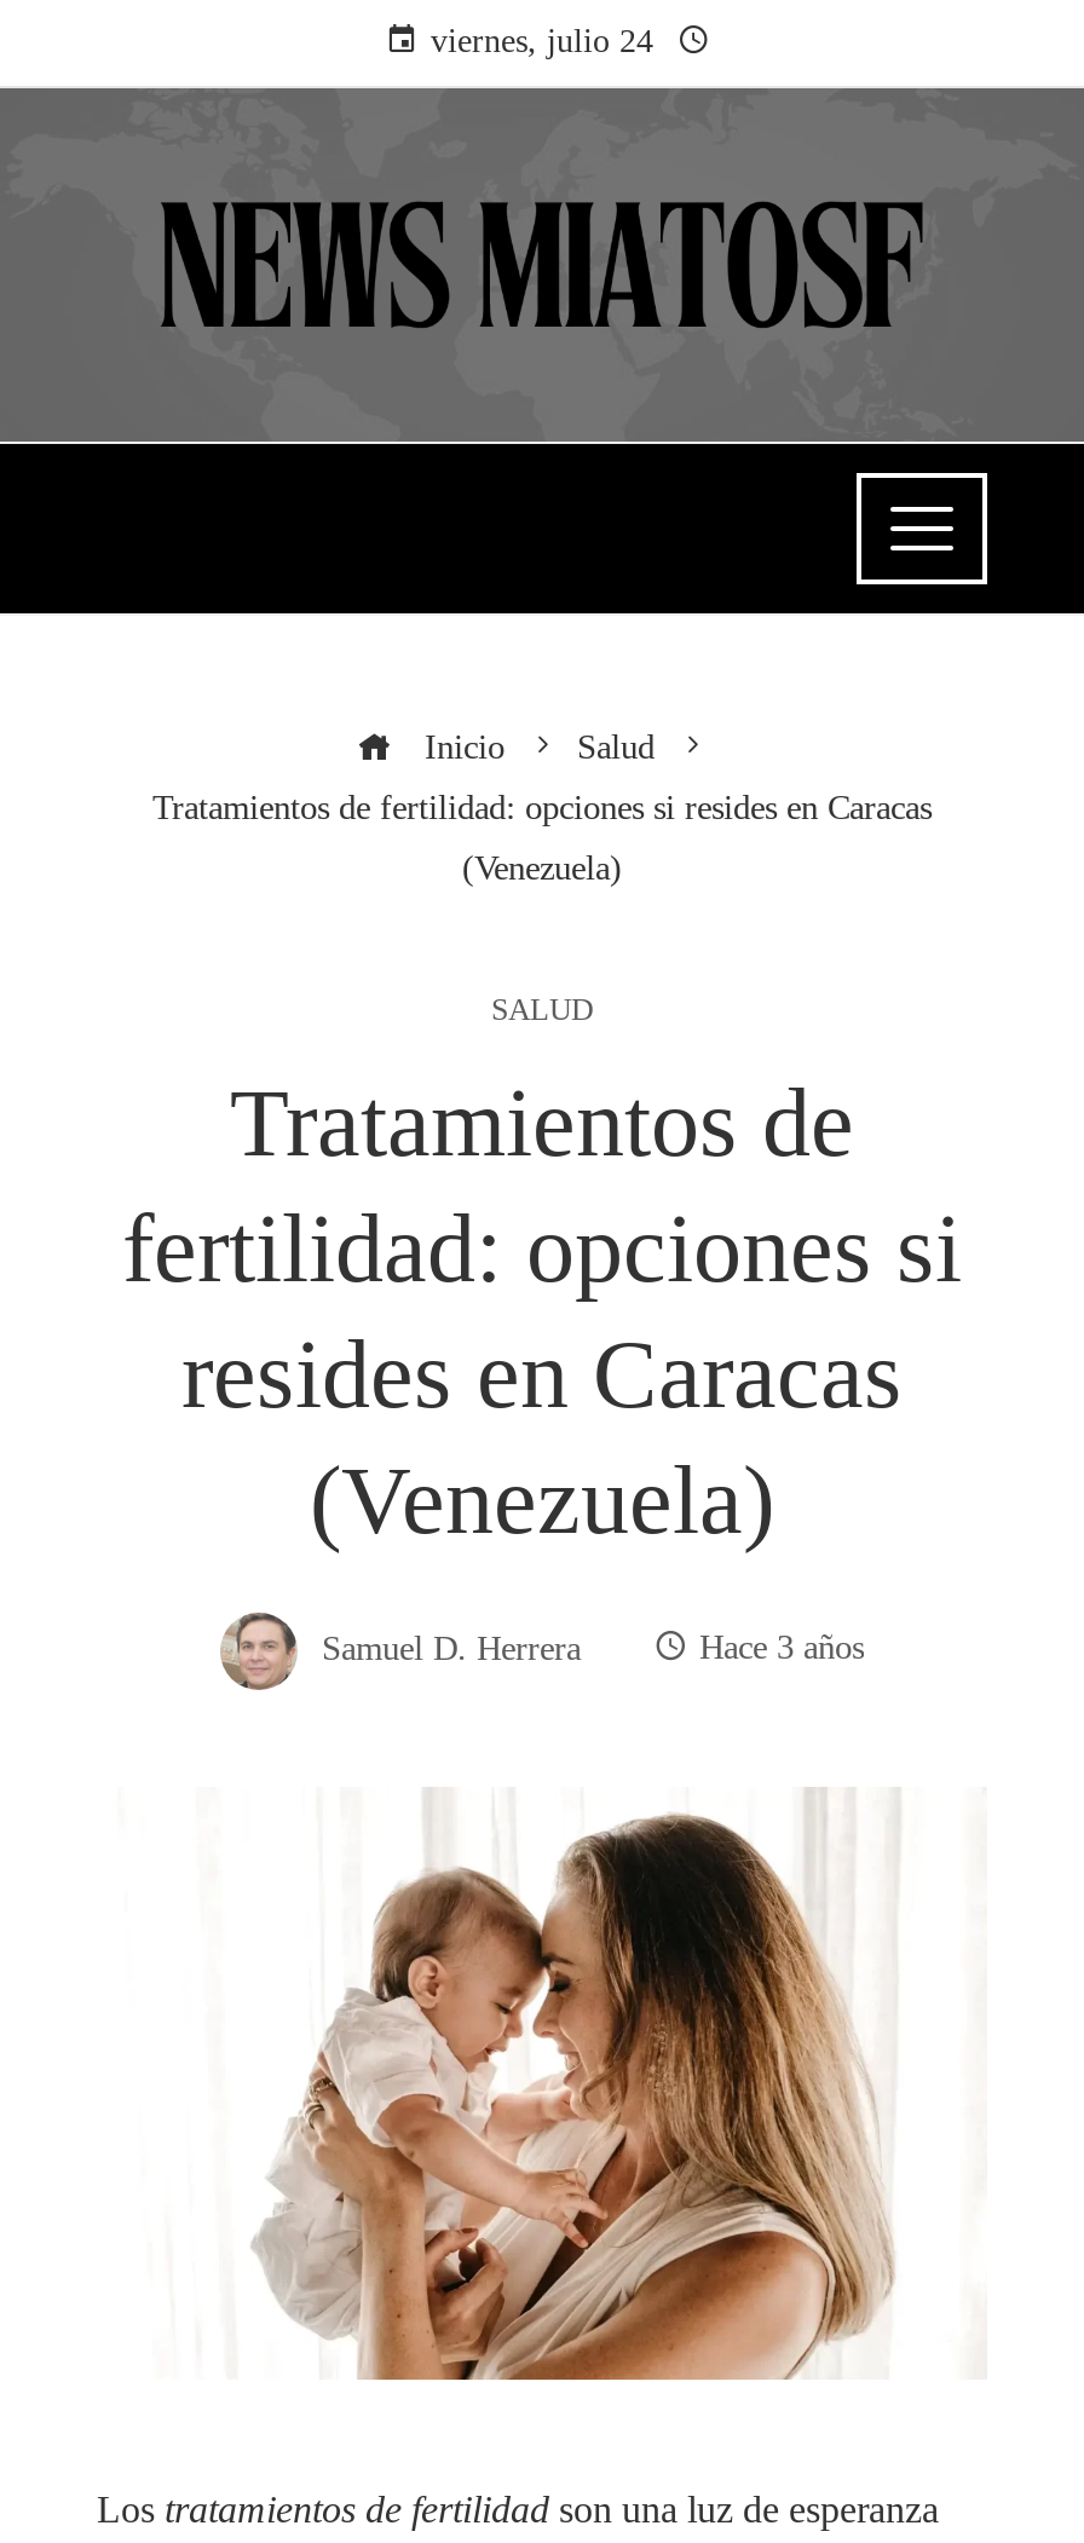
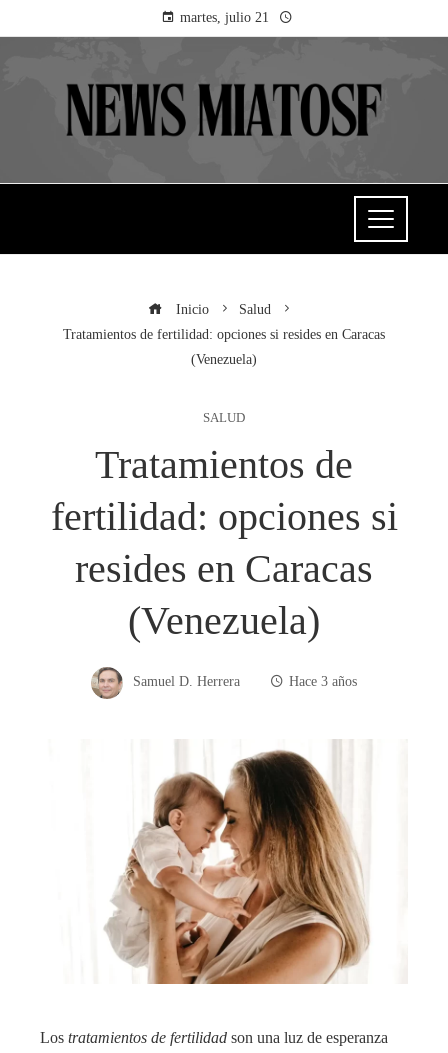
[431,23,653,59] viernes, julio 24 -> [179,10,268,25] martes, julio 21

